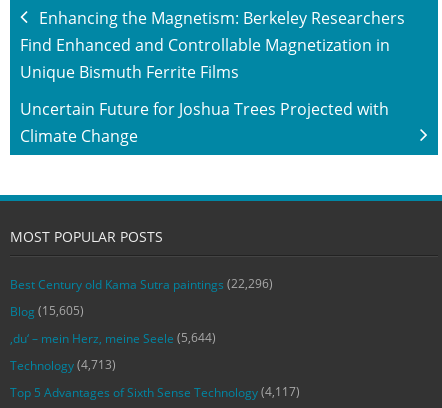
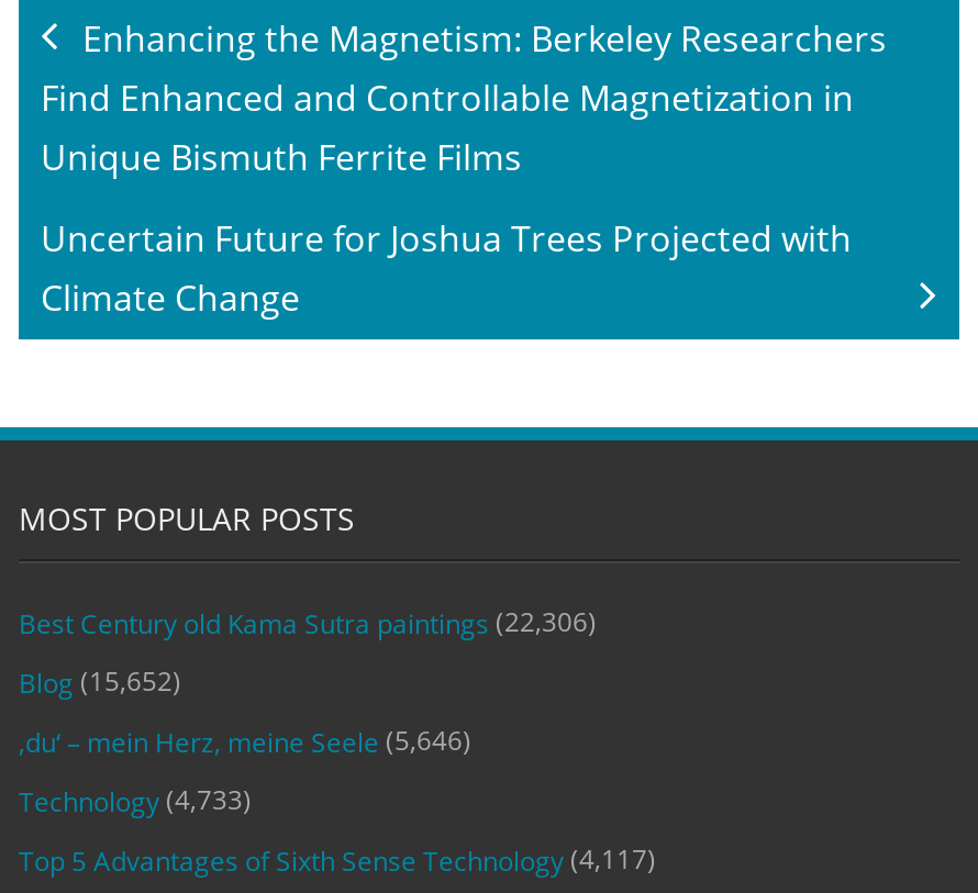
[10,275,273,293] Best Century old Kama Sutra paintings (22,296) -> [19,603,597,643] Best Century old Kama Sutra paintings (22,306)
[10,302,84,320] Blog (15,605) -> [19,662,181,702] Blog (15,652)
[10,329,216,347] ‚du‘ – mein Herz, meine Seele (5,644) -> [19,722,471,761] ‚du‘ – mein Herz, meine Seele (5,646)
[10,356,116,374] Technology (4,713) -> [19,781,252,821] Technology (4,733)

